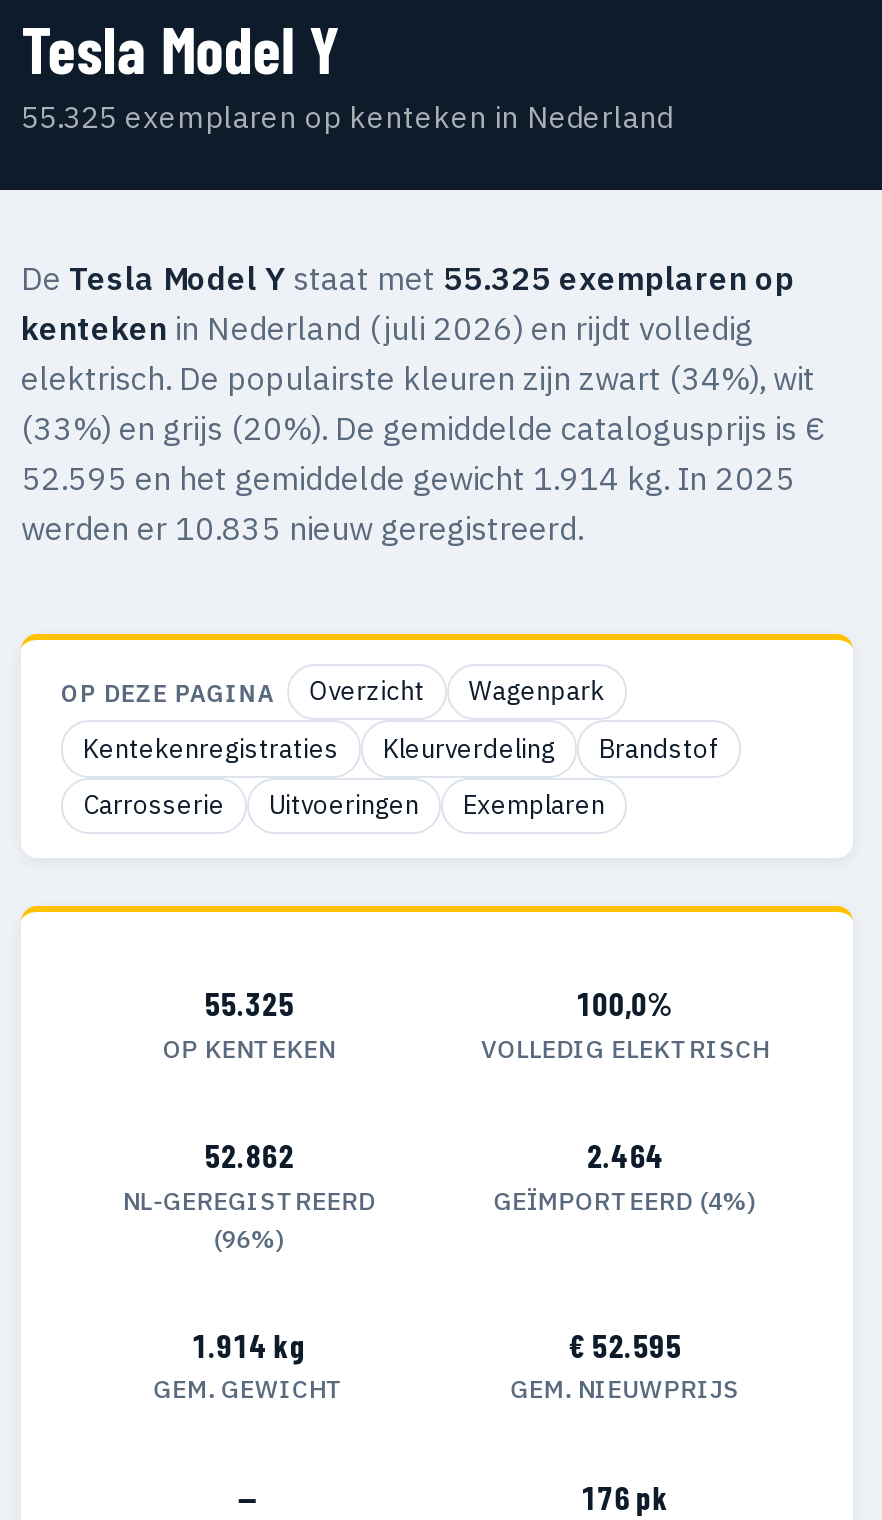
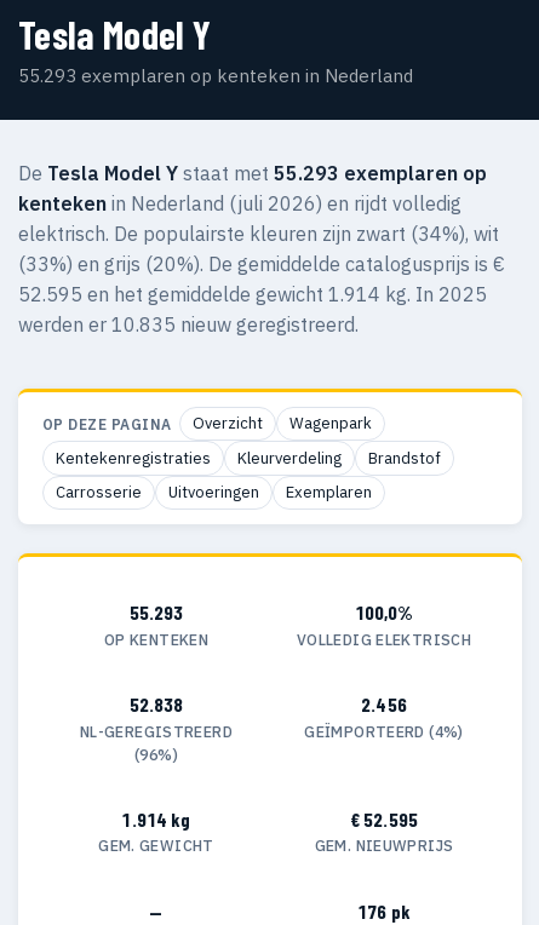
[21,98,673,136] 55.325 exemplaren op kenteken in Nederland -> [18,64,413,87] 55.293 exemplaren op kenteken in Nederland
[21,258,795,298] De Tesla Model Y staat met 55.325 exemplaren op -> [18,161,487,185] De Tesla Model Y staat met 55.293 exemplaren op
[204,983,294,1021] 55.325 -> [129,600,184,623] 55.293
[204,1135,294,1173] 52.862 -> [129,692,184,715] 52.838
[586,1135,664,1173] 2.464 -> [361,692,407,715] 2.456

